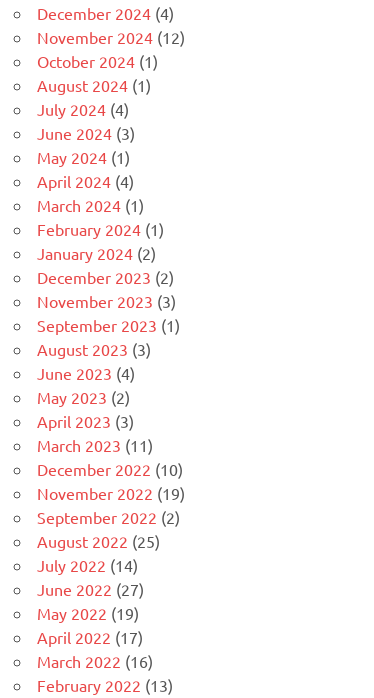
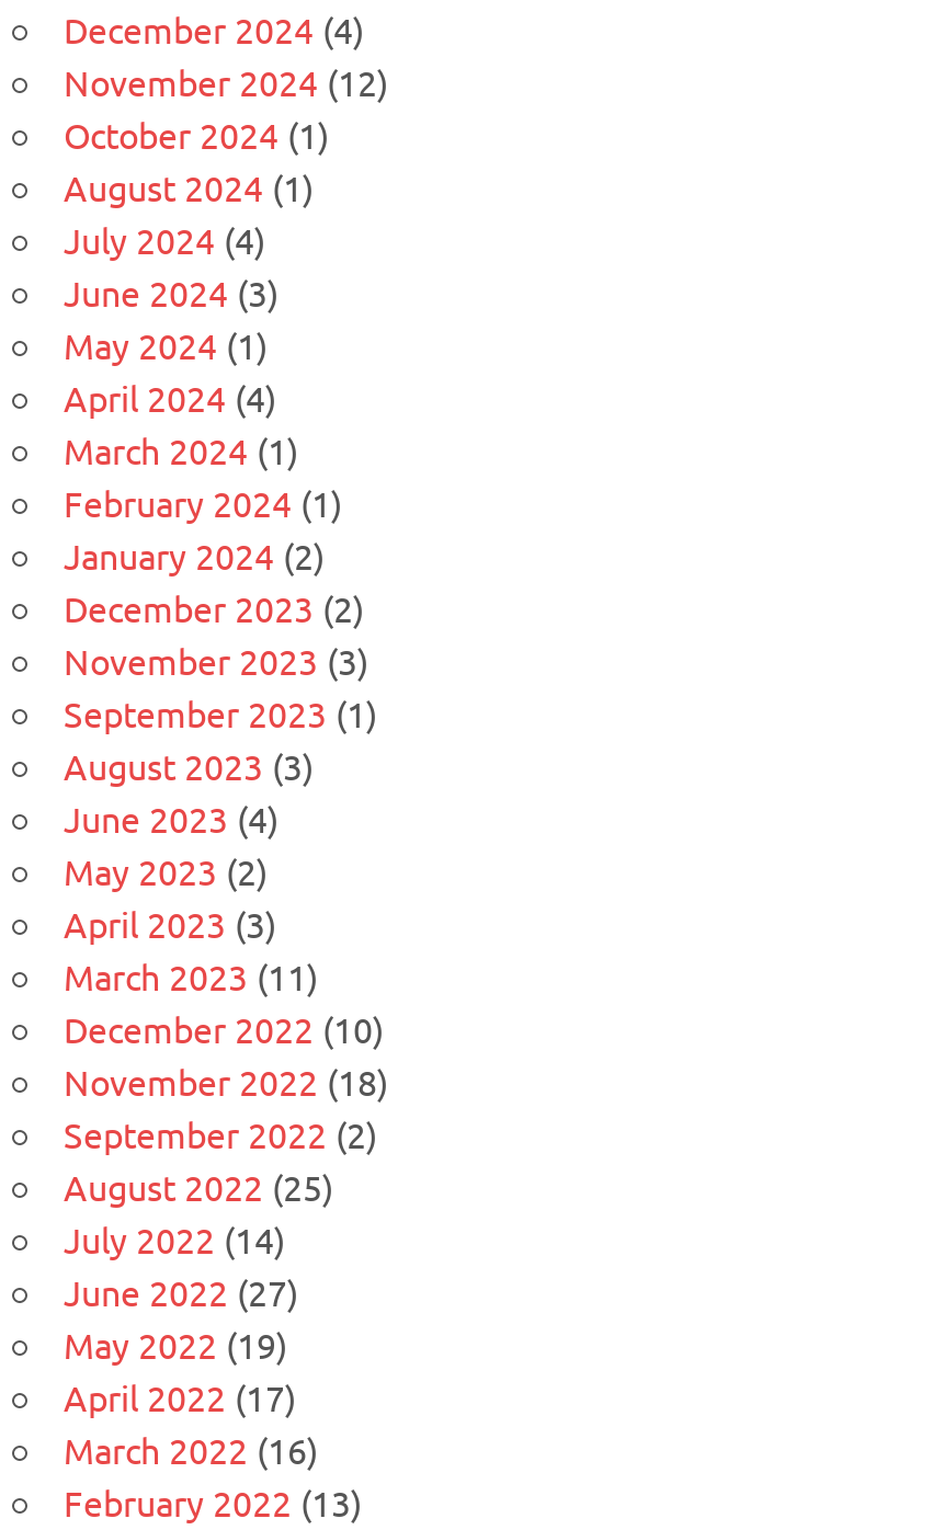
[37,483,185,503] November 2022 (19) -> [64,1059,388,1103] November 2022 (18)

